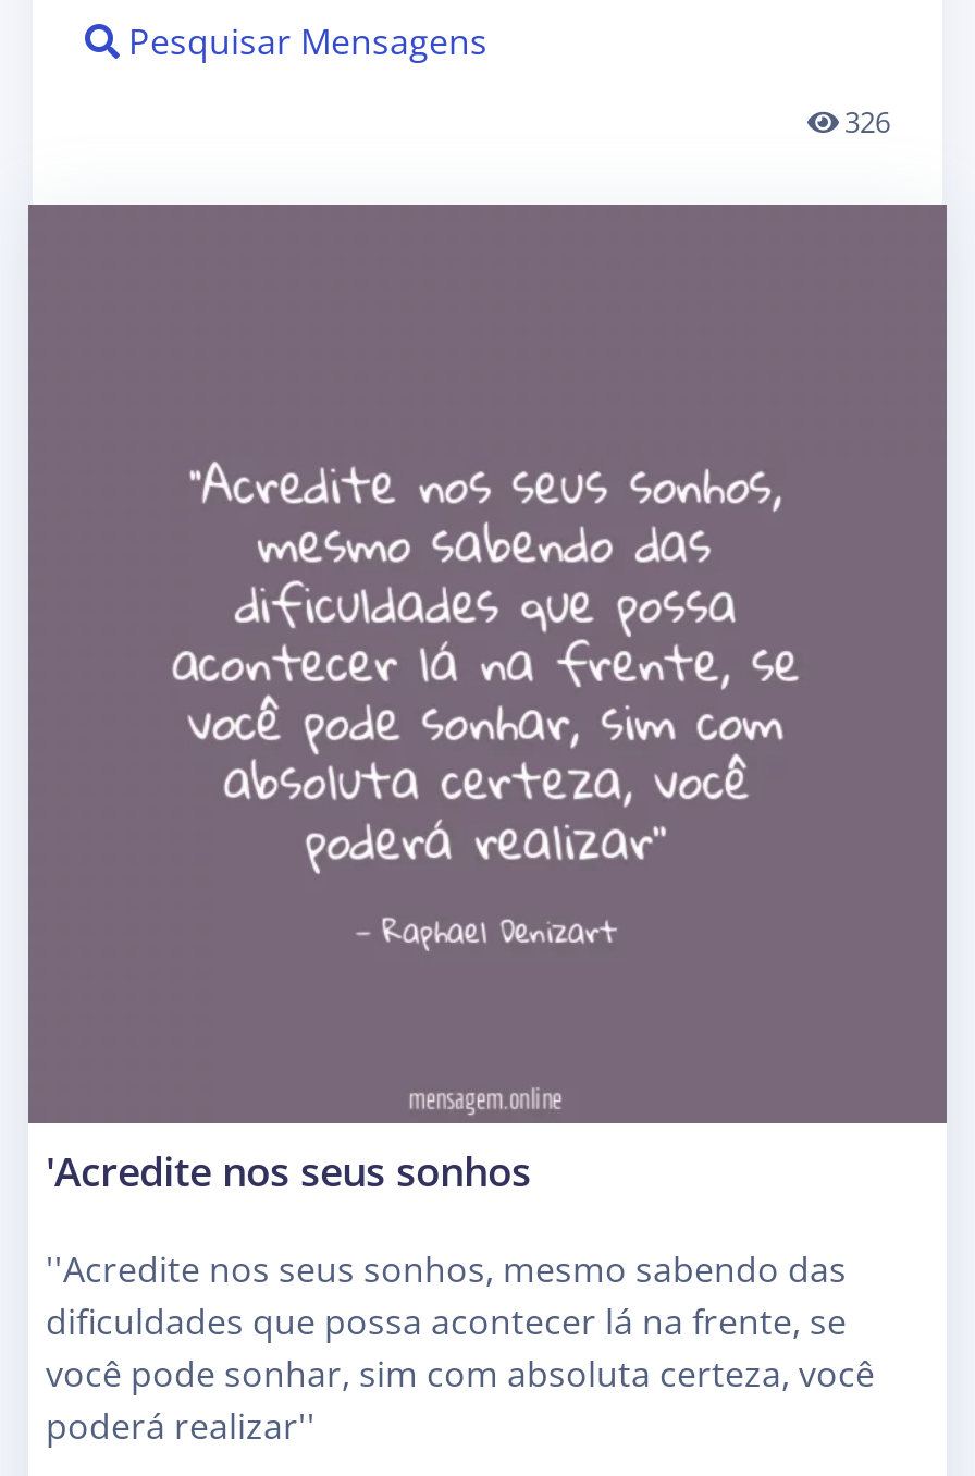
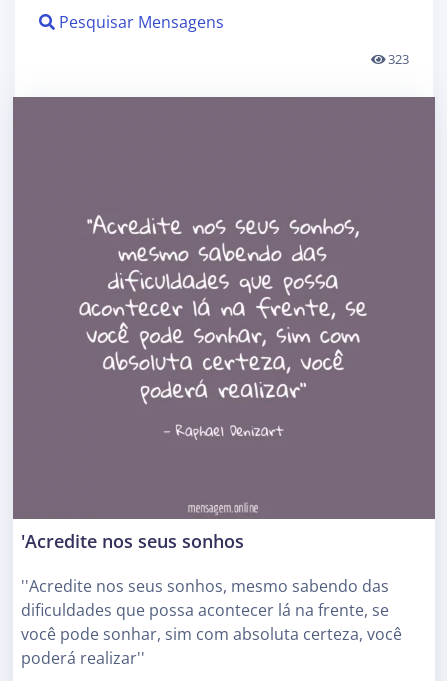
[838,102,890,142] 326 -> [385,50,409,68] 323

